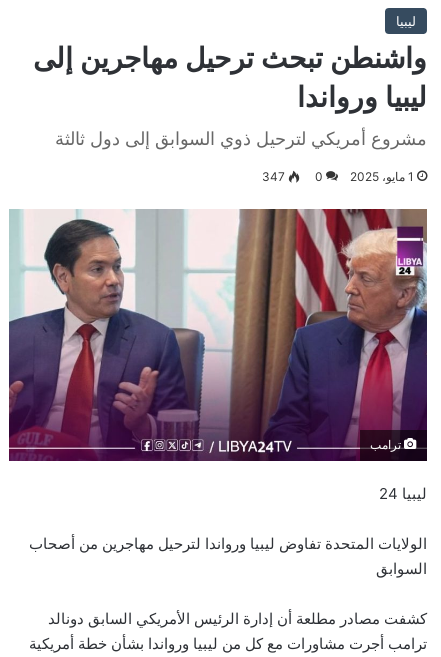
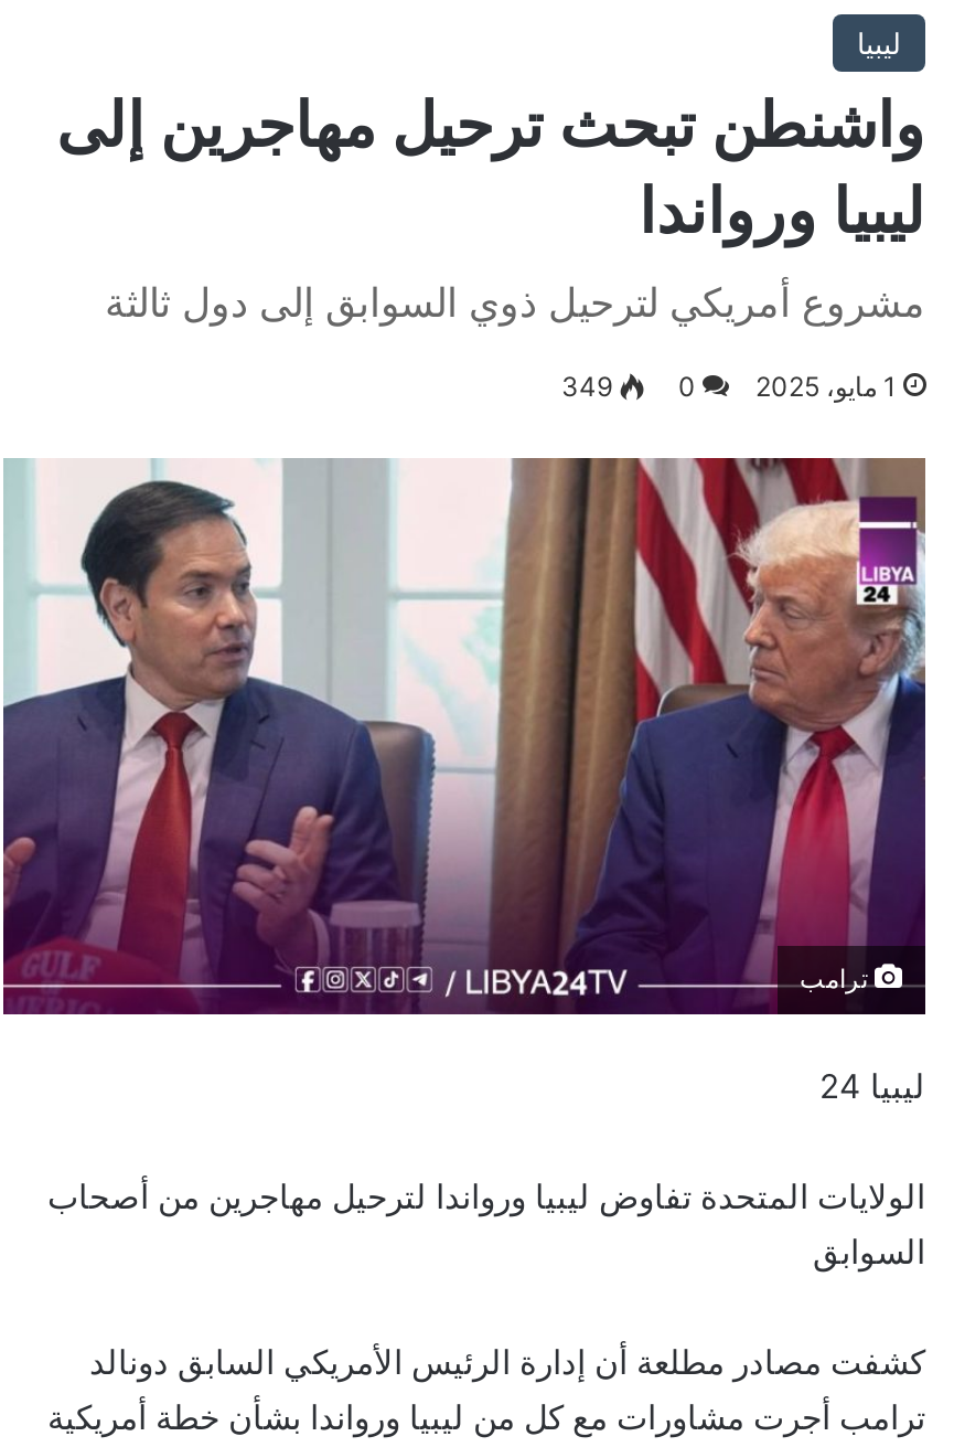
[262,169,323,184] 347 0 -> [561,370,696,403] 349 0

